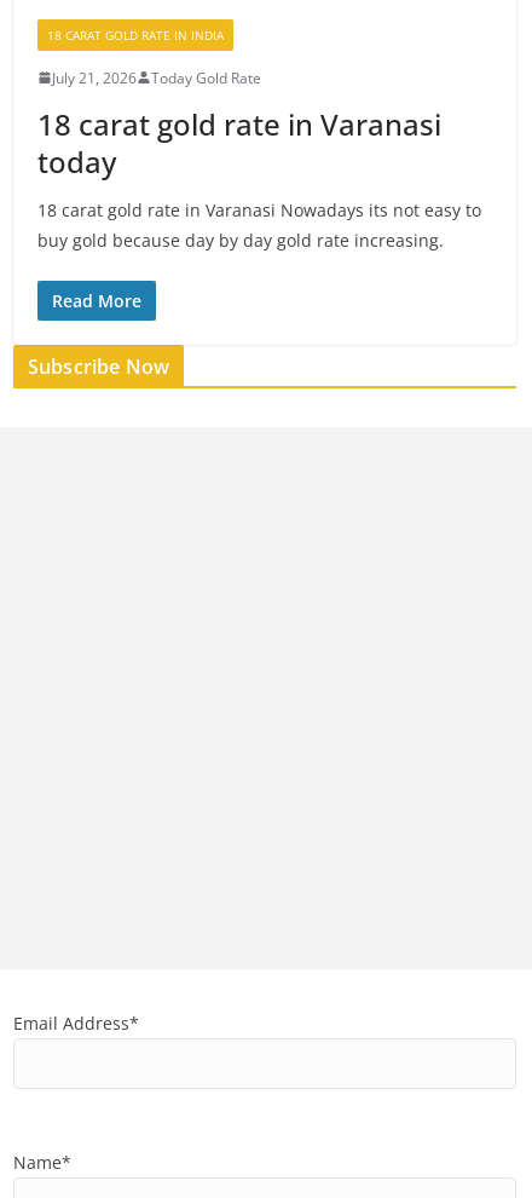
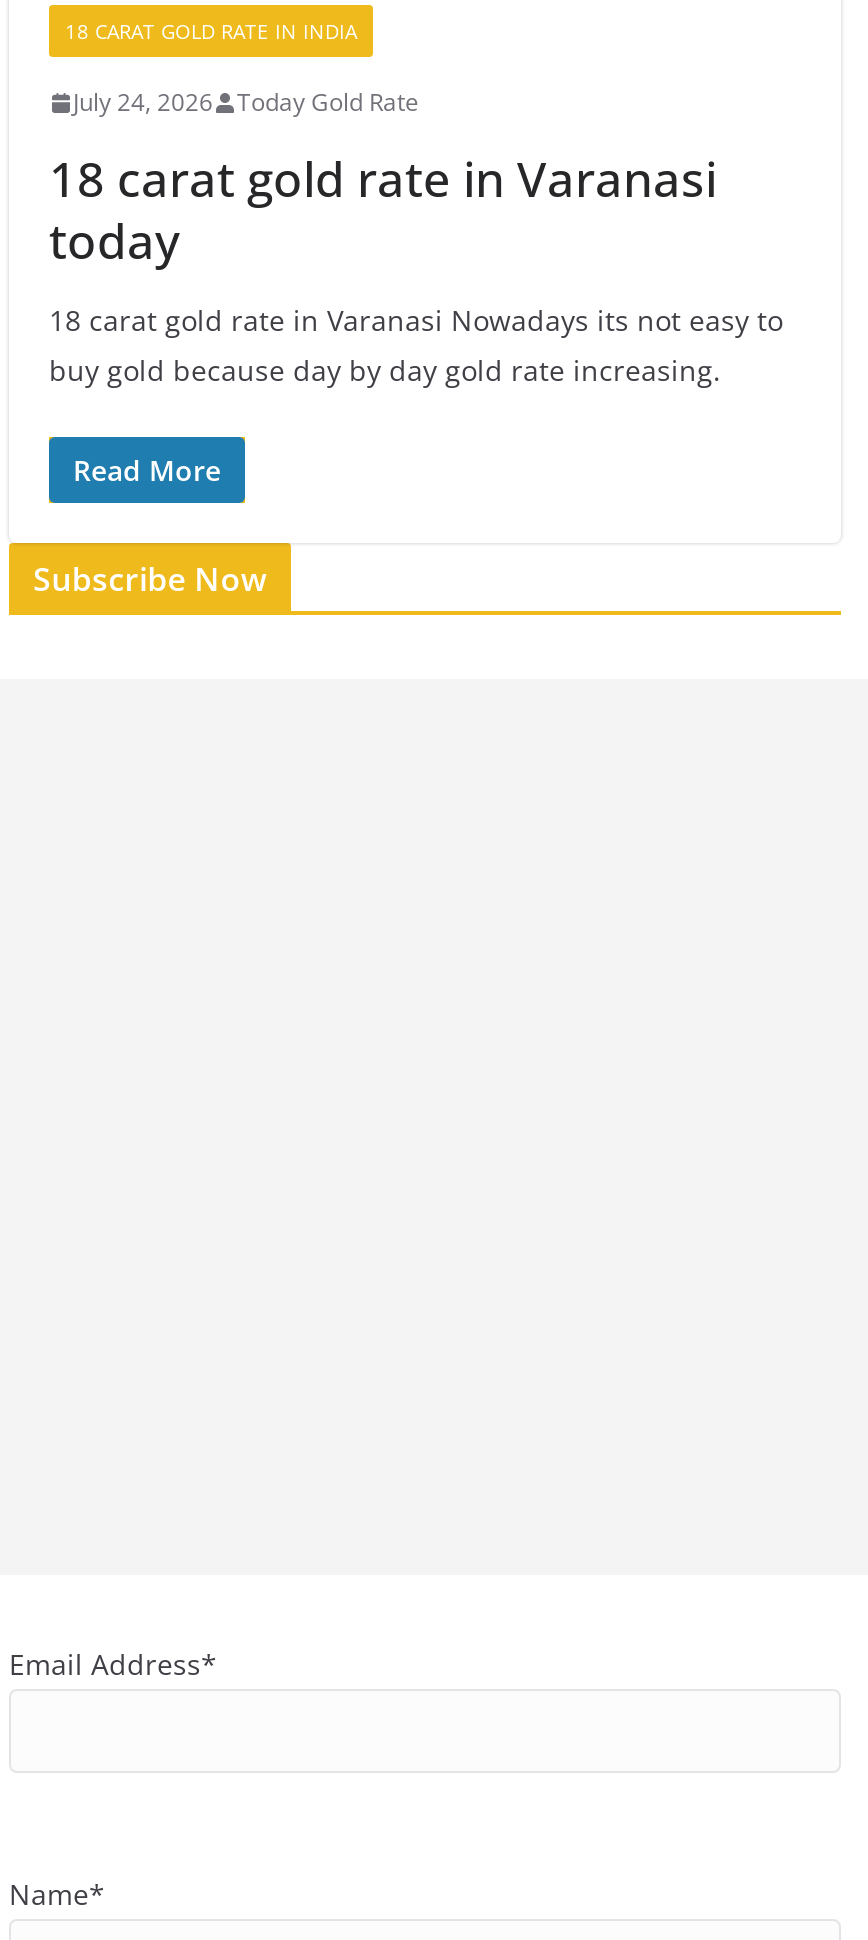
[52,67,261,88] July 21, 2026 Today Gold Rate -> [73,86,419,120] July 24, 2026 Today Gold Rate

